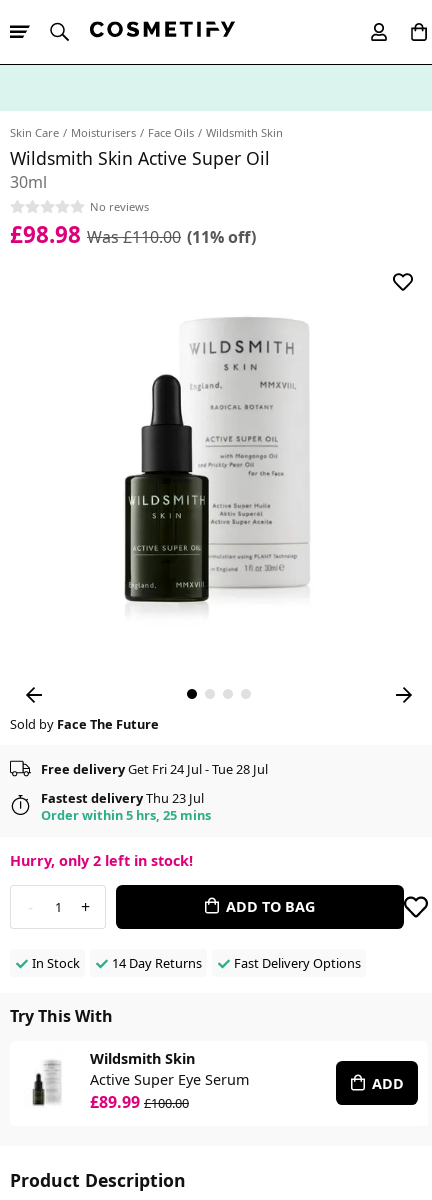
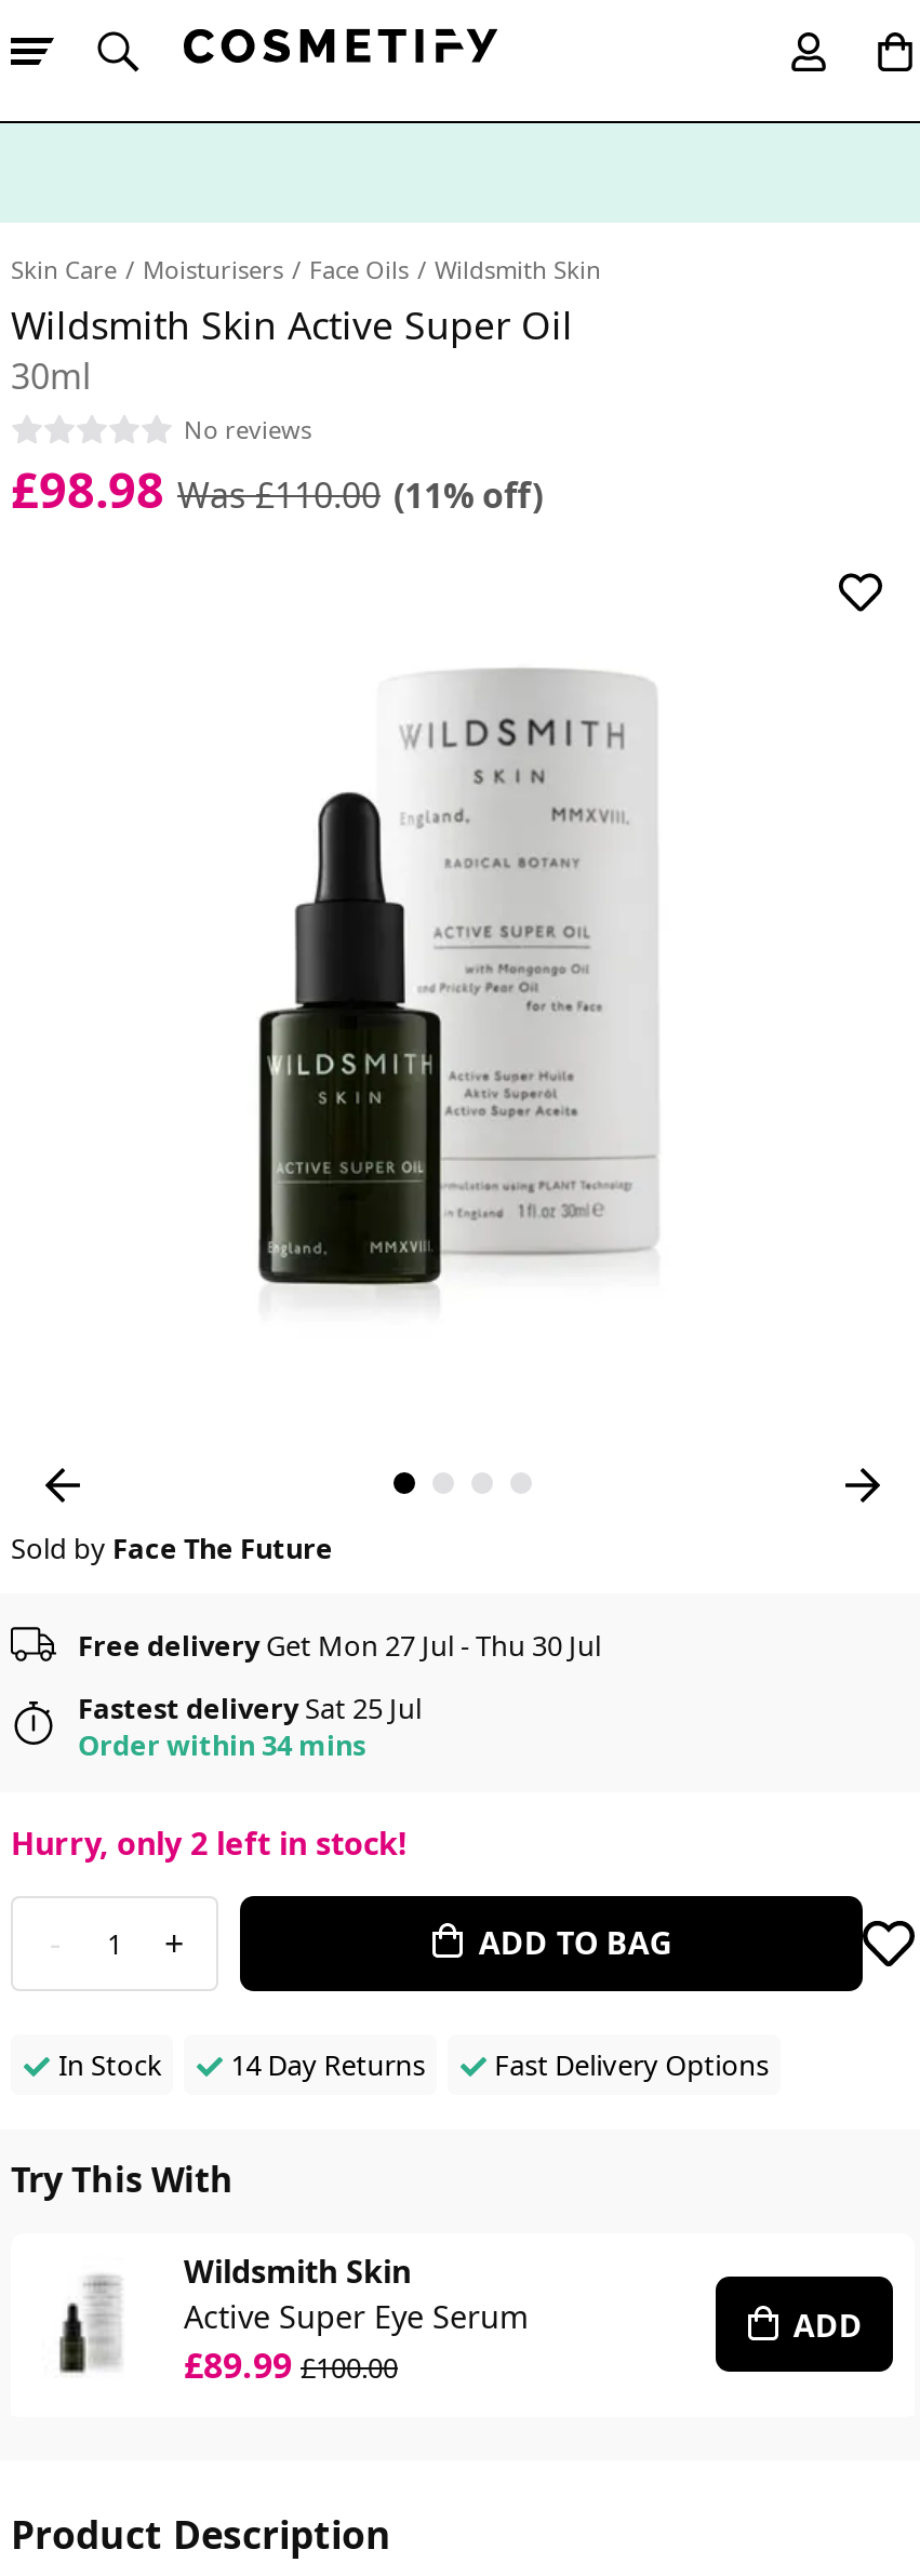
[41,760,268,778] Free deliveryGet Fri 24 Jul - Tue 28 Jul -> [78,1626,601,1665] Free deliveryGet Mon 27 Jul - Thu 30 Jul
[41,789,211,824] Fastest deliveryThu 23 Jul | Order within 5 hrs, 25 mins -> [78,1688,422,1764] Fastest deliverySat 25 Jul | Order within 34 mins

